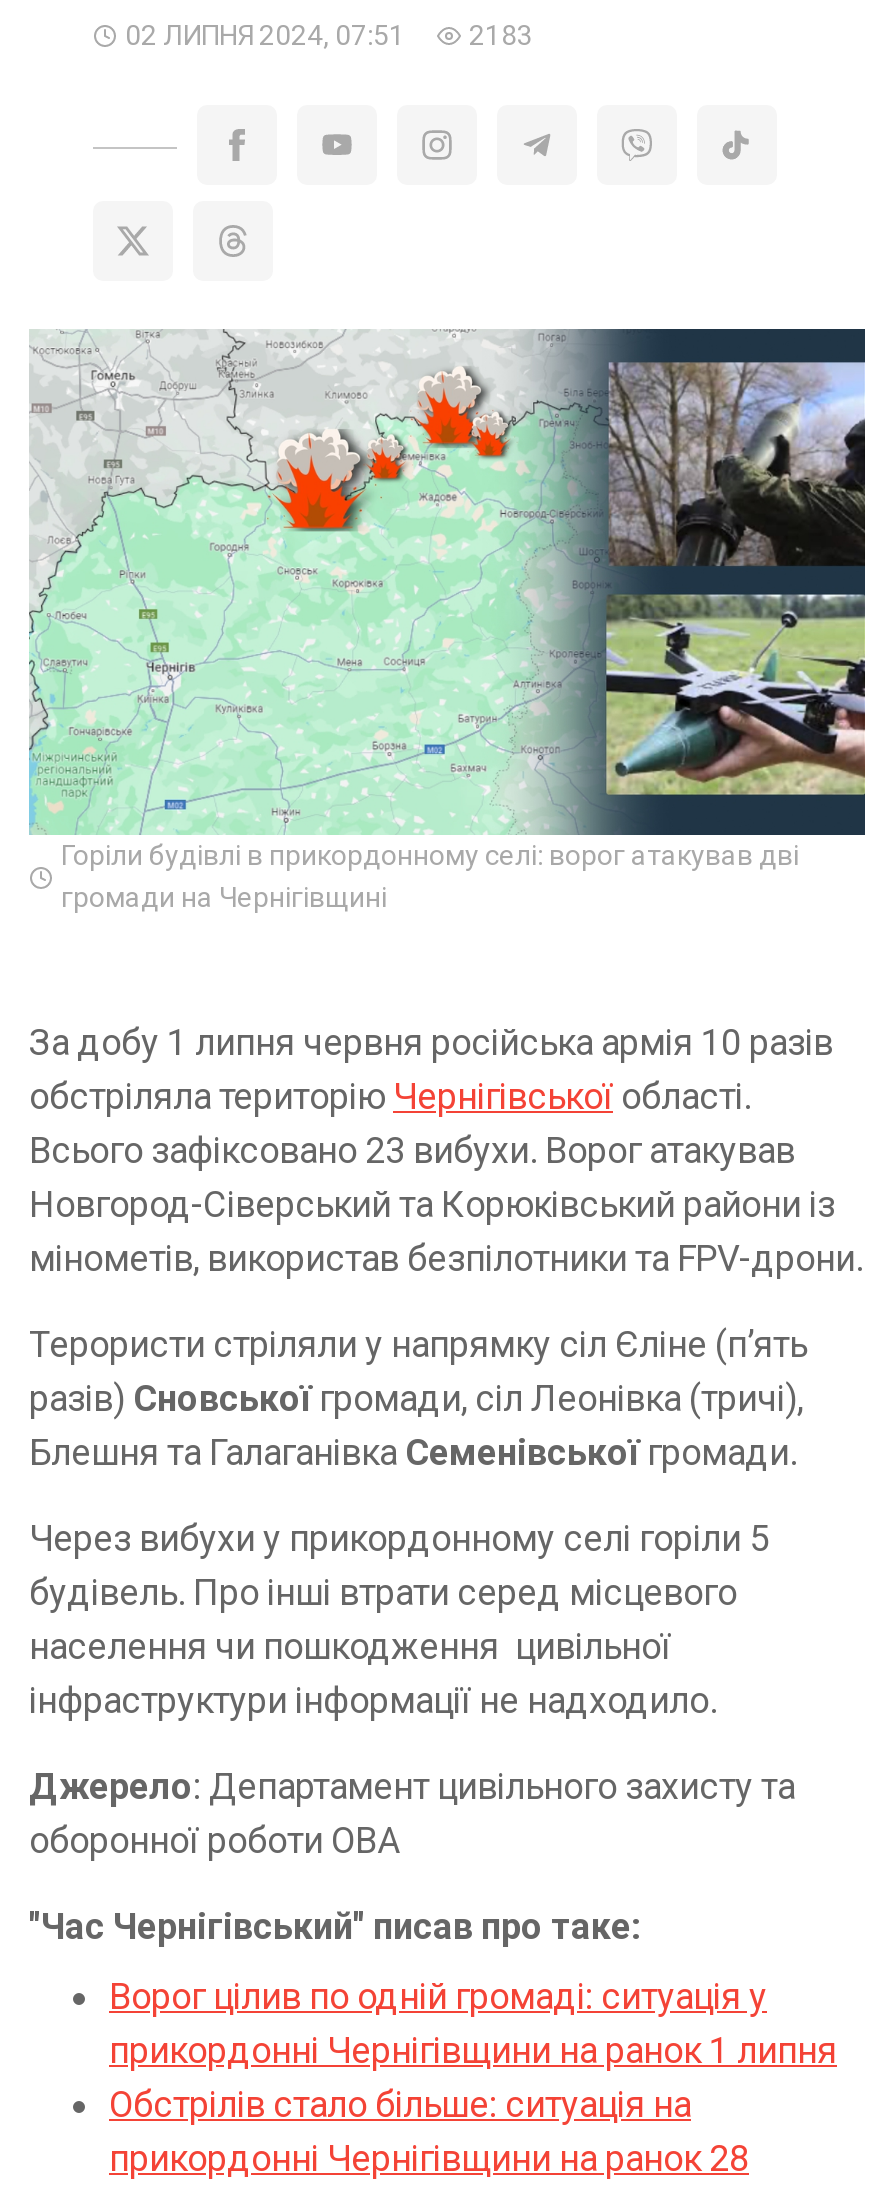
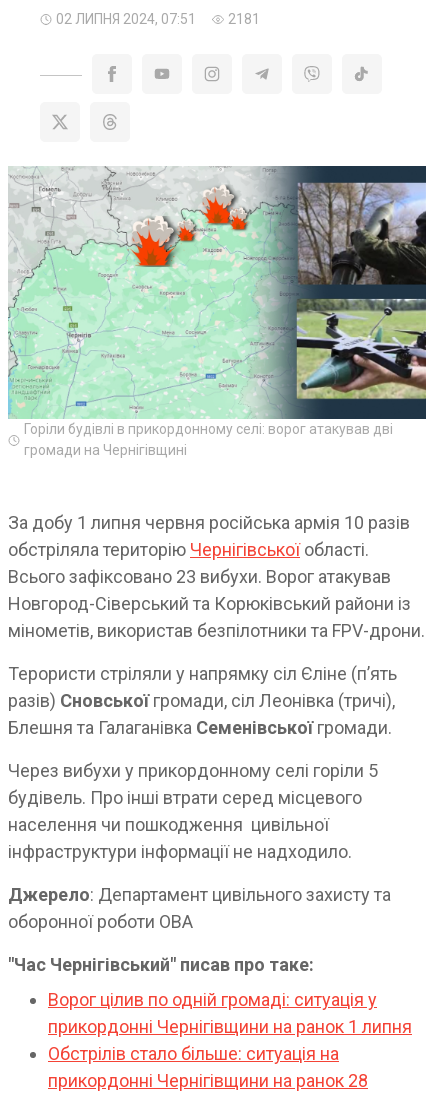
[125,19,533,51] 02 ЛИПНЯ 2024, 07:51 2183 -> [56,11,260,27] 02 ЛИПНЯ 2024, 07:51 2181

